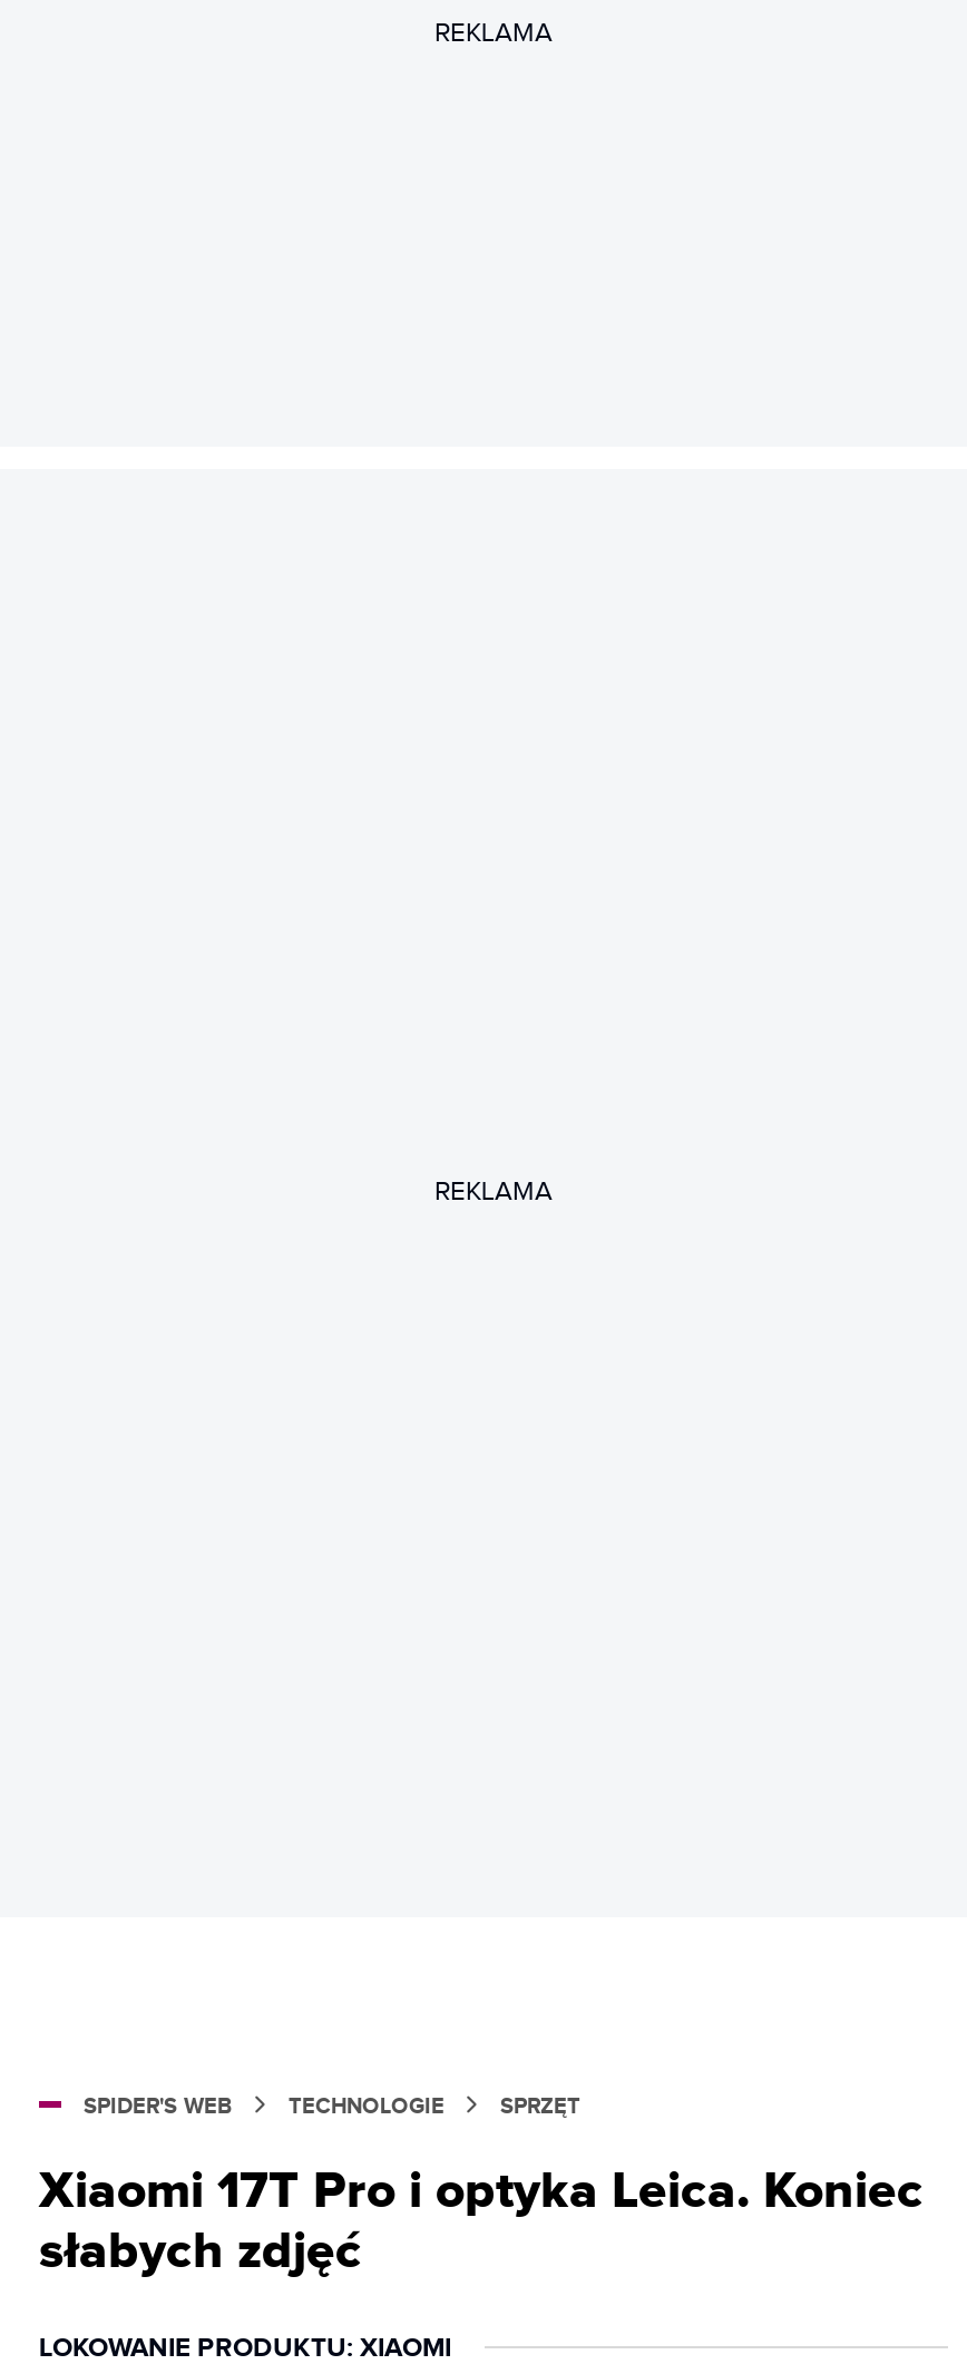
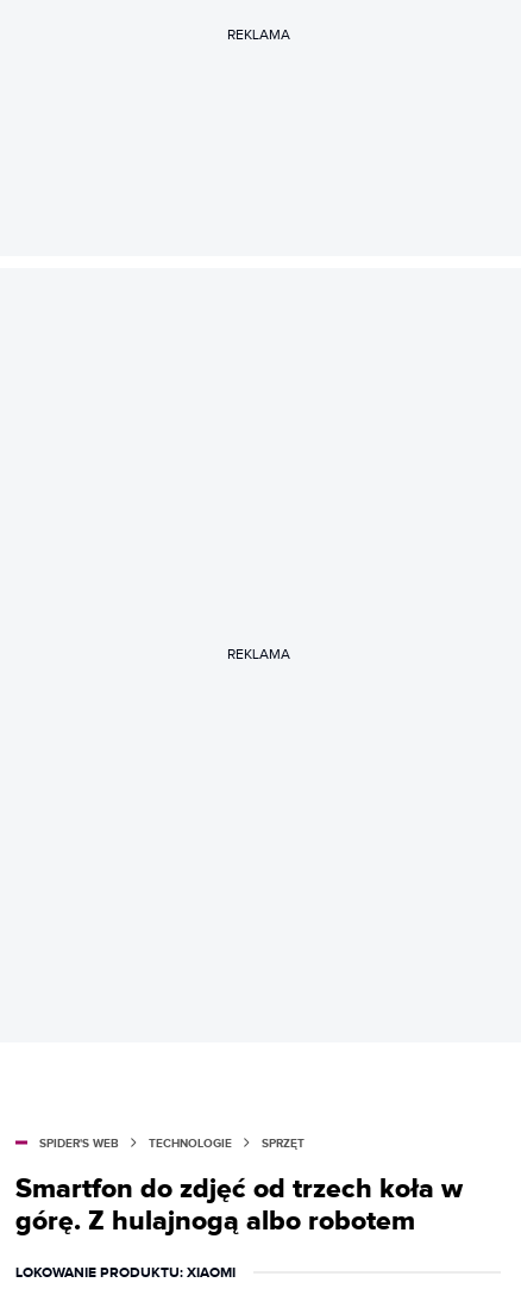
[39,2159,924,2282] Xiaomi 17T Pro i optyka Leica. Koniec | słabych zdjęć -> [15,1172,463,1237] Smartfon do zdjęć od trzech koła w | górę. Z hulajnogą albo robotem

